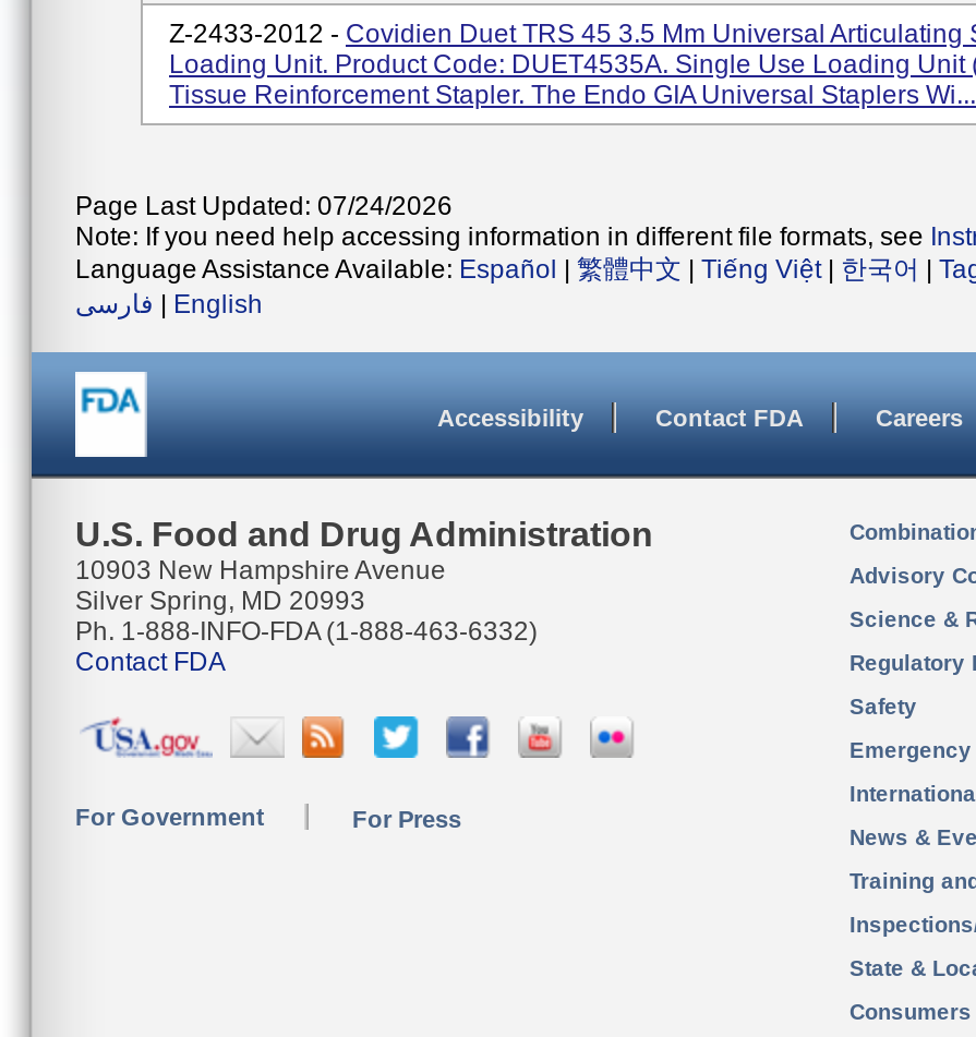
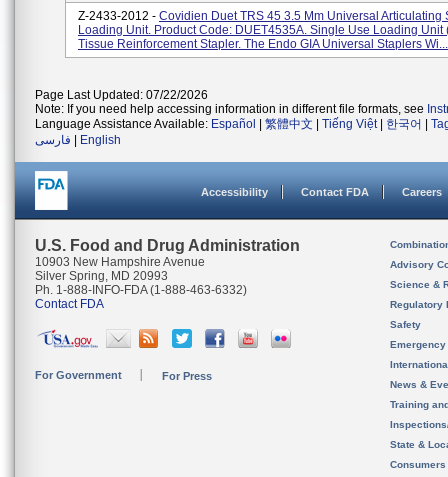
[75,191,453,221] Page Last Updated: 07/24/2026 -> [35,88,208,102] Page Last Updated: 07/22/2026

